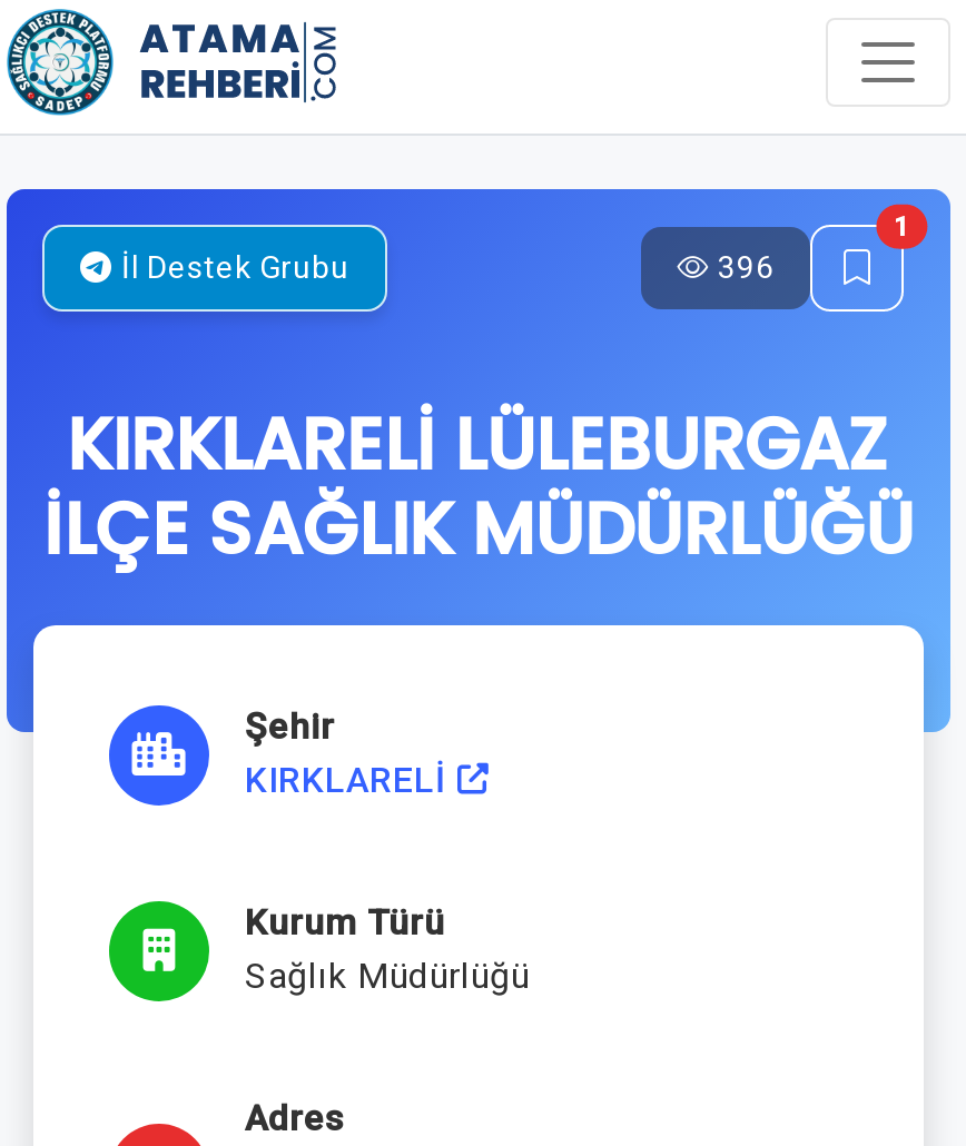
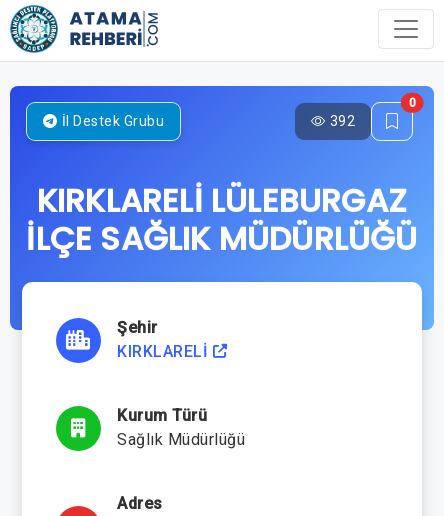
[894,211,909,243] 1 -> [408,96,415,110] 0
[718,249,775,285] 396 -> [329,113,355,129] 392

